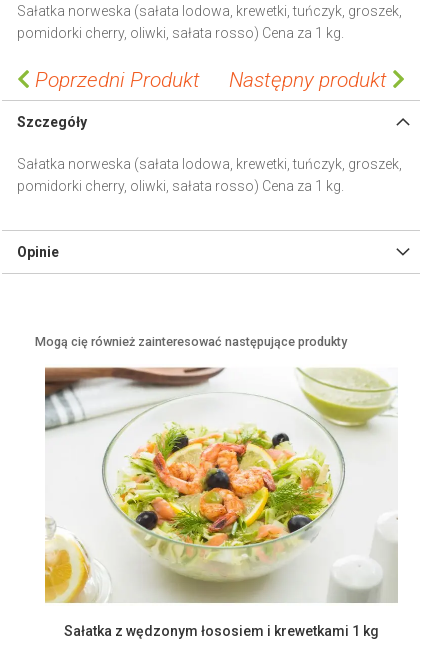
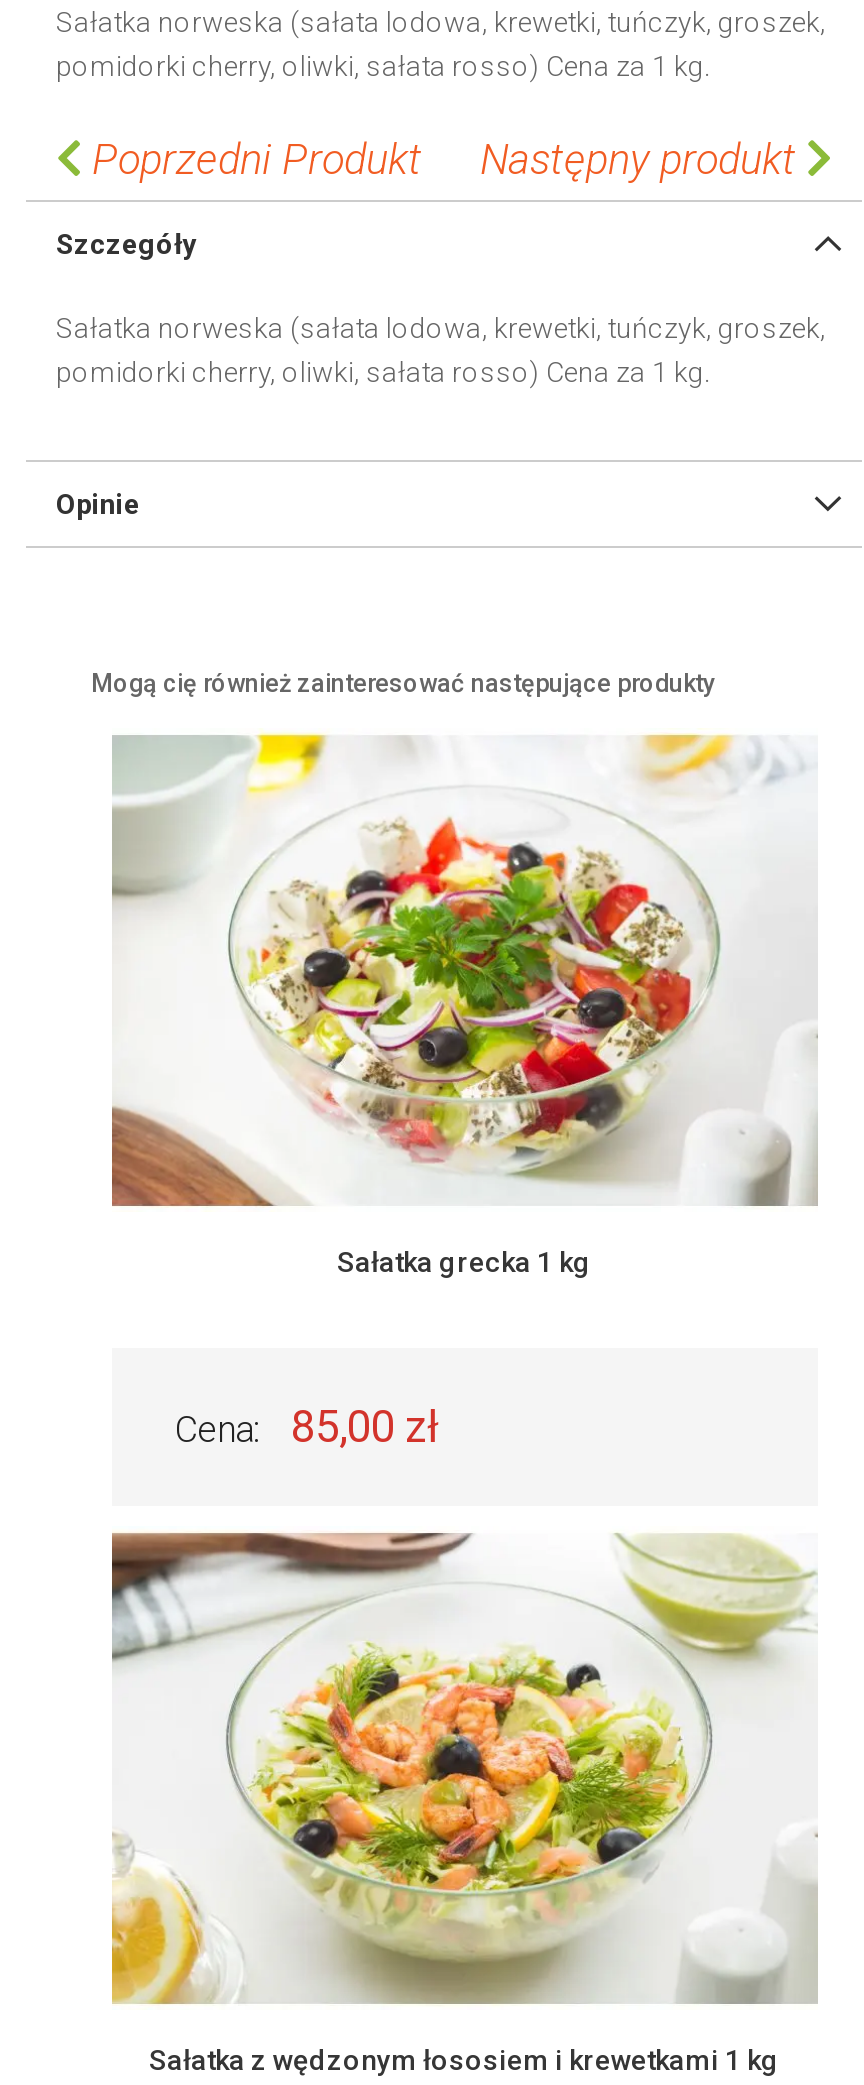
none -> [110,732,814,1452] [image] | Sałatka grecka 1 kg | Cena: 85,00 zł

